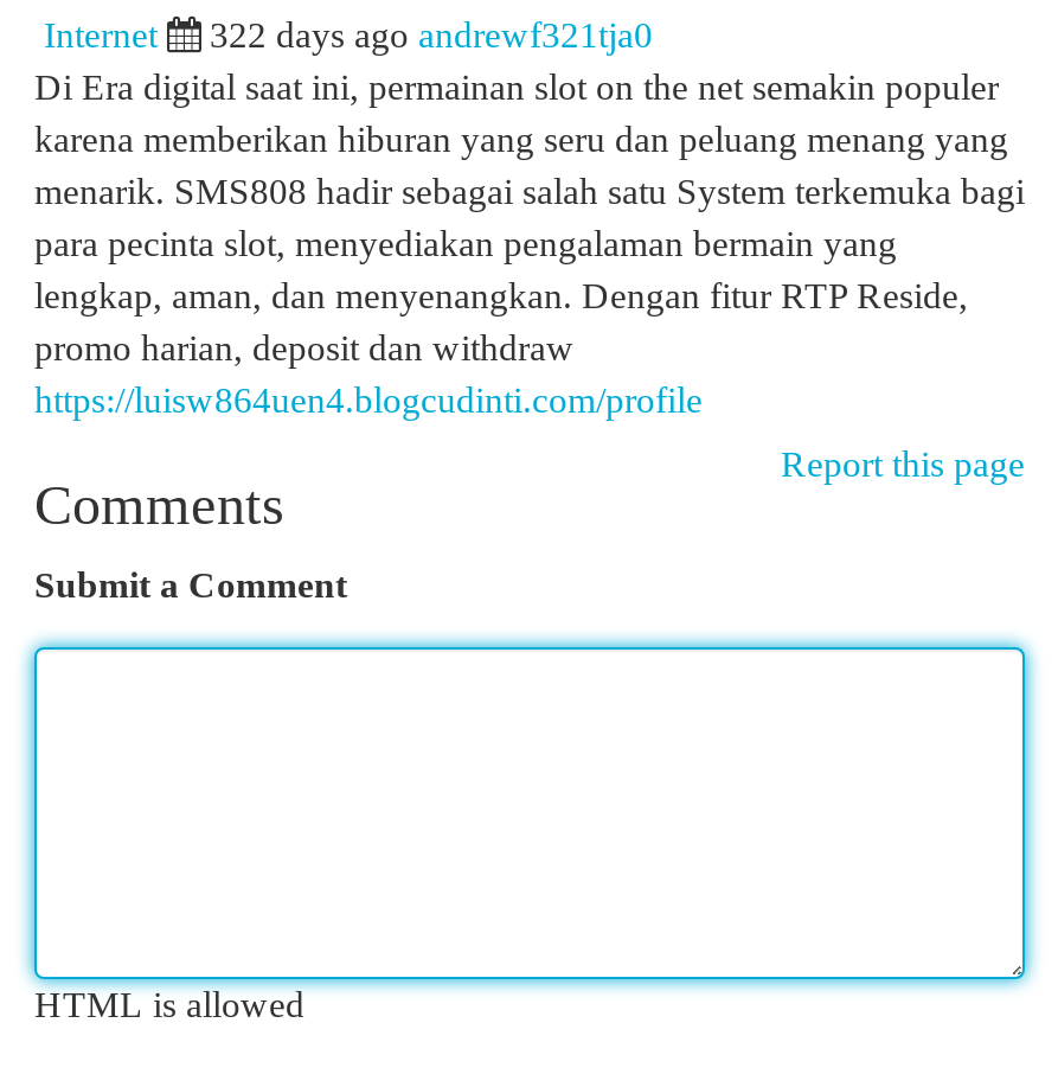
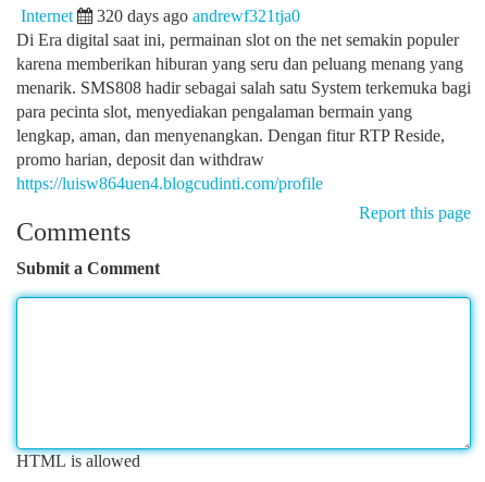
[210,14,653,55] 322 days ago andrewf321tja0 -> [97,7,300,25] 320 days ago andrewf321tja0

